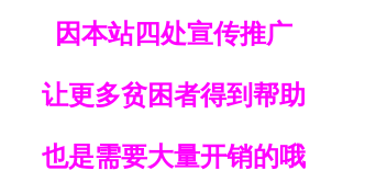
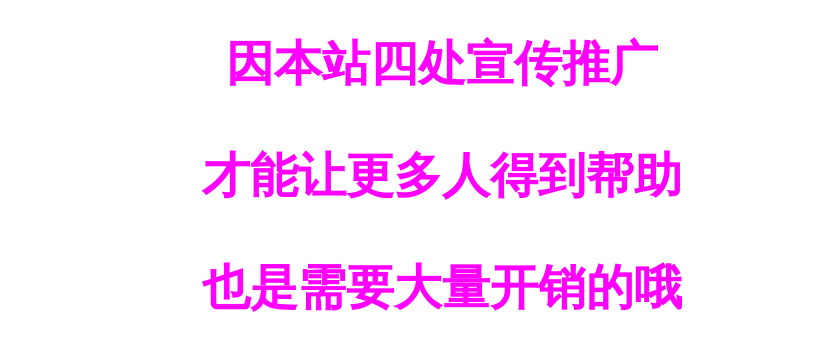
[42,81,306,110] 让更多贫困者得到帮助 -> [202,150,682,202] 才能让更多人得到帮助

